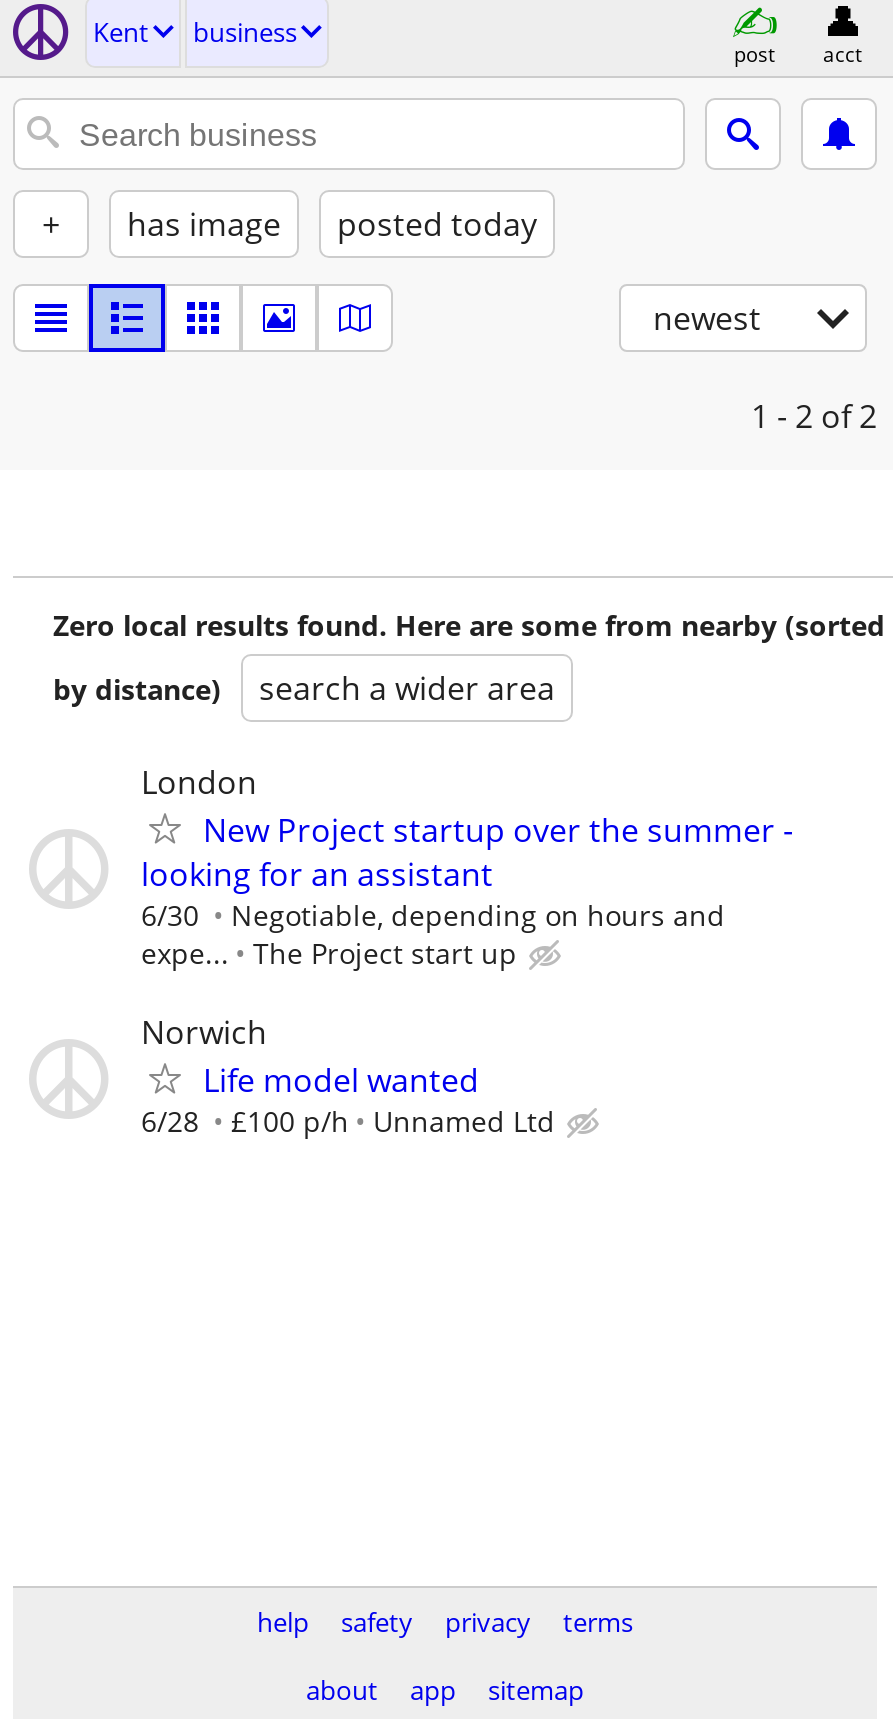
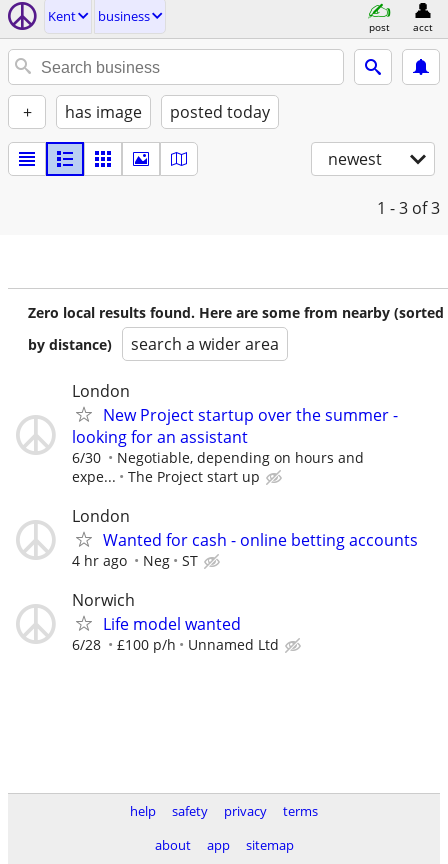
[751,394,877,438] 1 - 2 of 2 -> [377,197,440,219] 1 - 3 of 3
none -> [72,505,418,570] London | Wanted for cash - online betting accounts | 4 hr ago | Neg | ST
moved [141,1010,555,1140] -> [72,589,279,654]: Norwich | Life model wanted | 6/28 | £100 p/h | Unnamed Ltd

